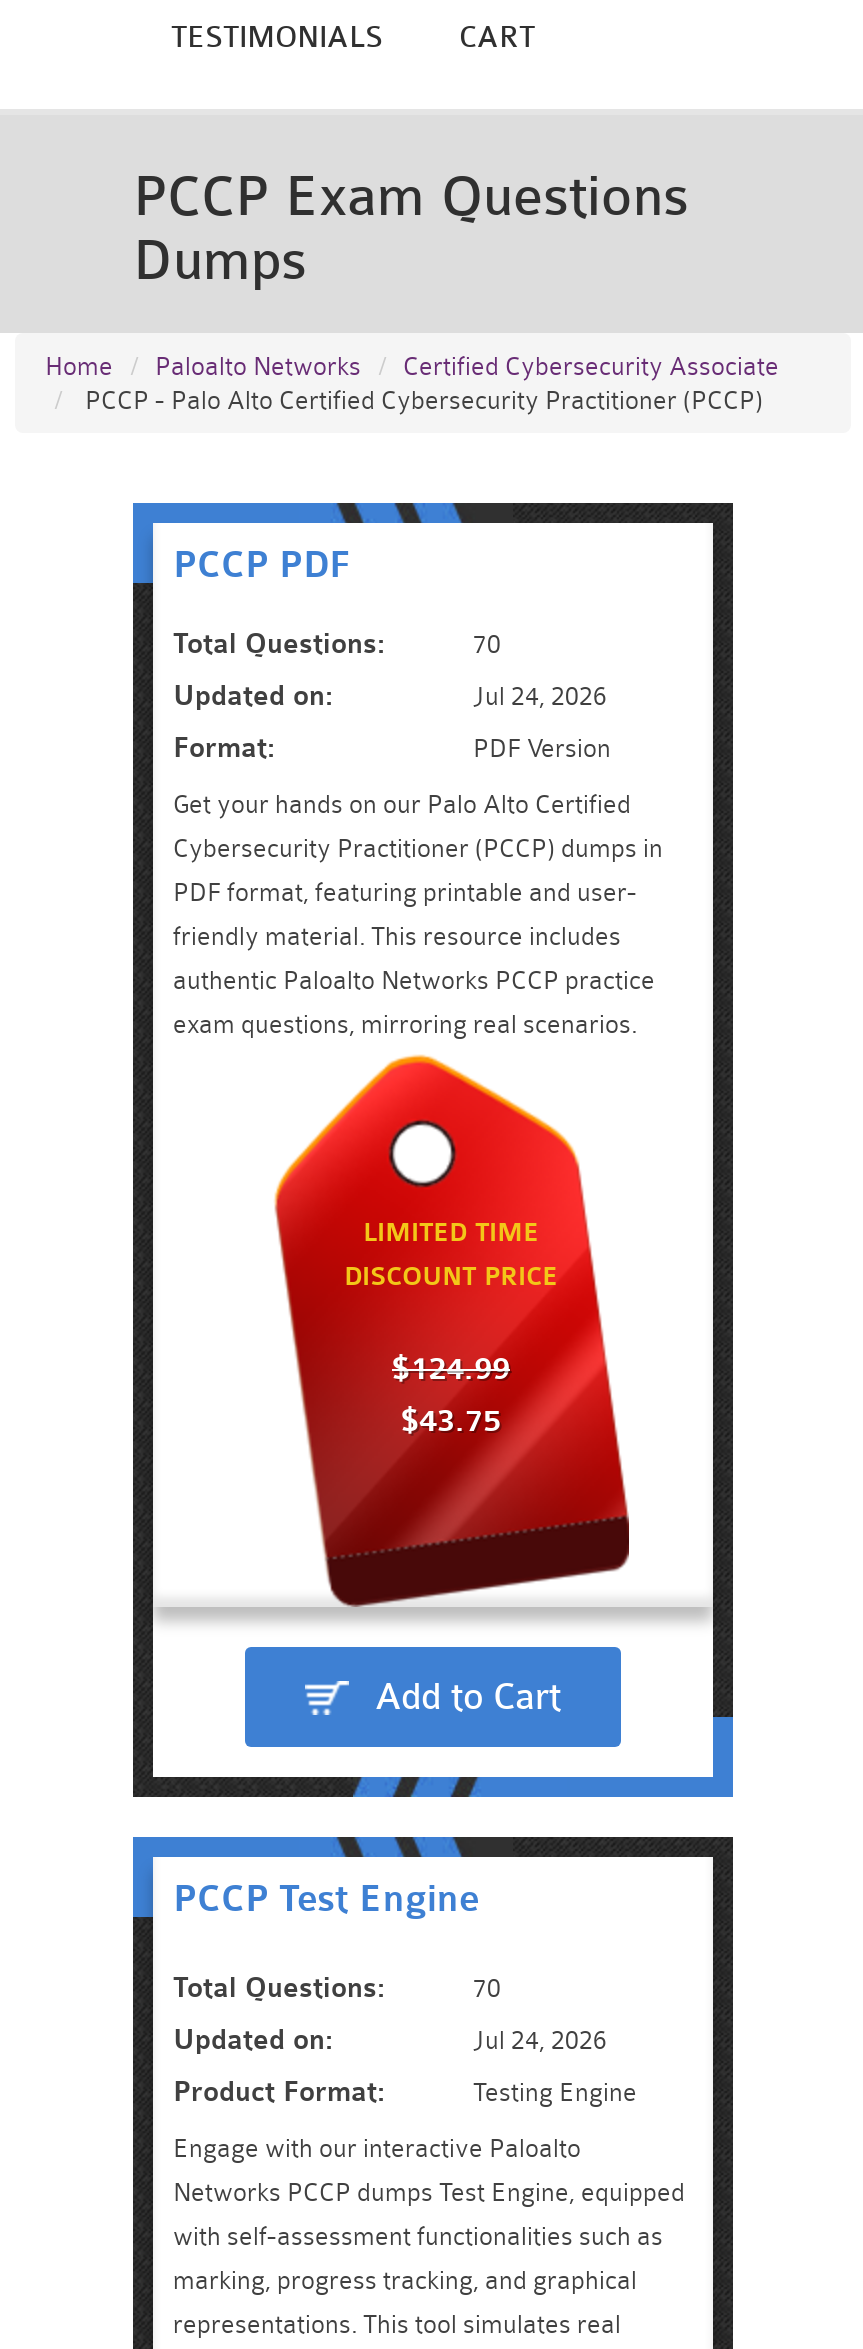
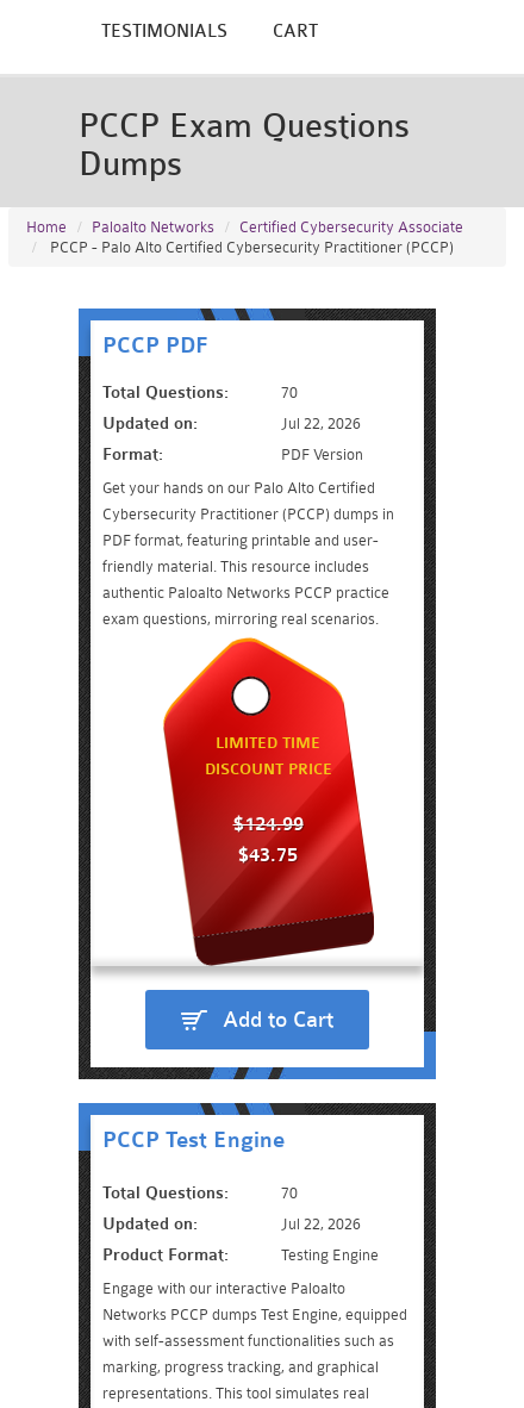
[473,681,607,711] Jul 24, 2026 -> [281,415,361,432] Jul 22, 2026
[473,2025,607,2055] Jul 24, 2026 -> [281,1215,361,1233] Jul 22, 2026

